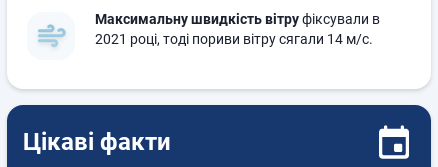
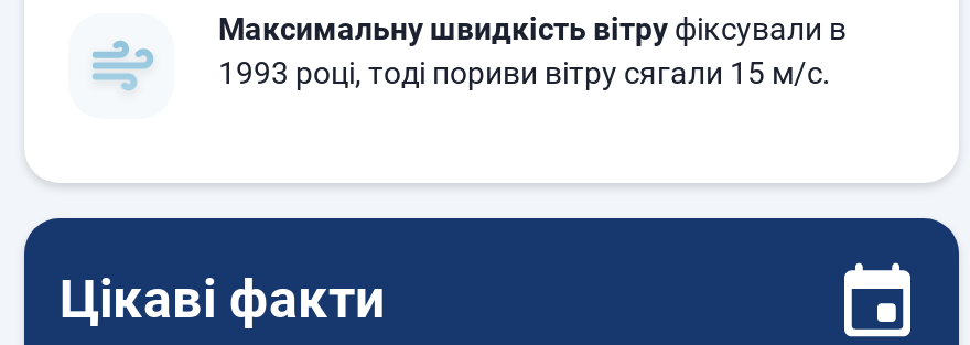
[95,31,373,47] 2021 році, тоді пориви вітру сягали 14 м/с. -> [218,55,831,90] 1993 році, тоді пориви вітру сягали 15 м/с.

